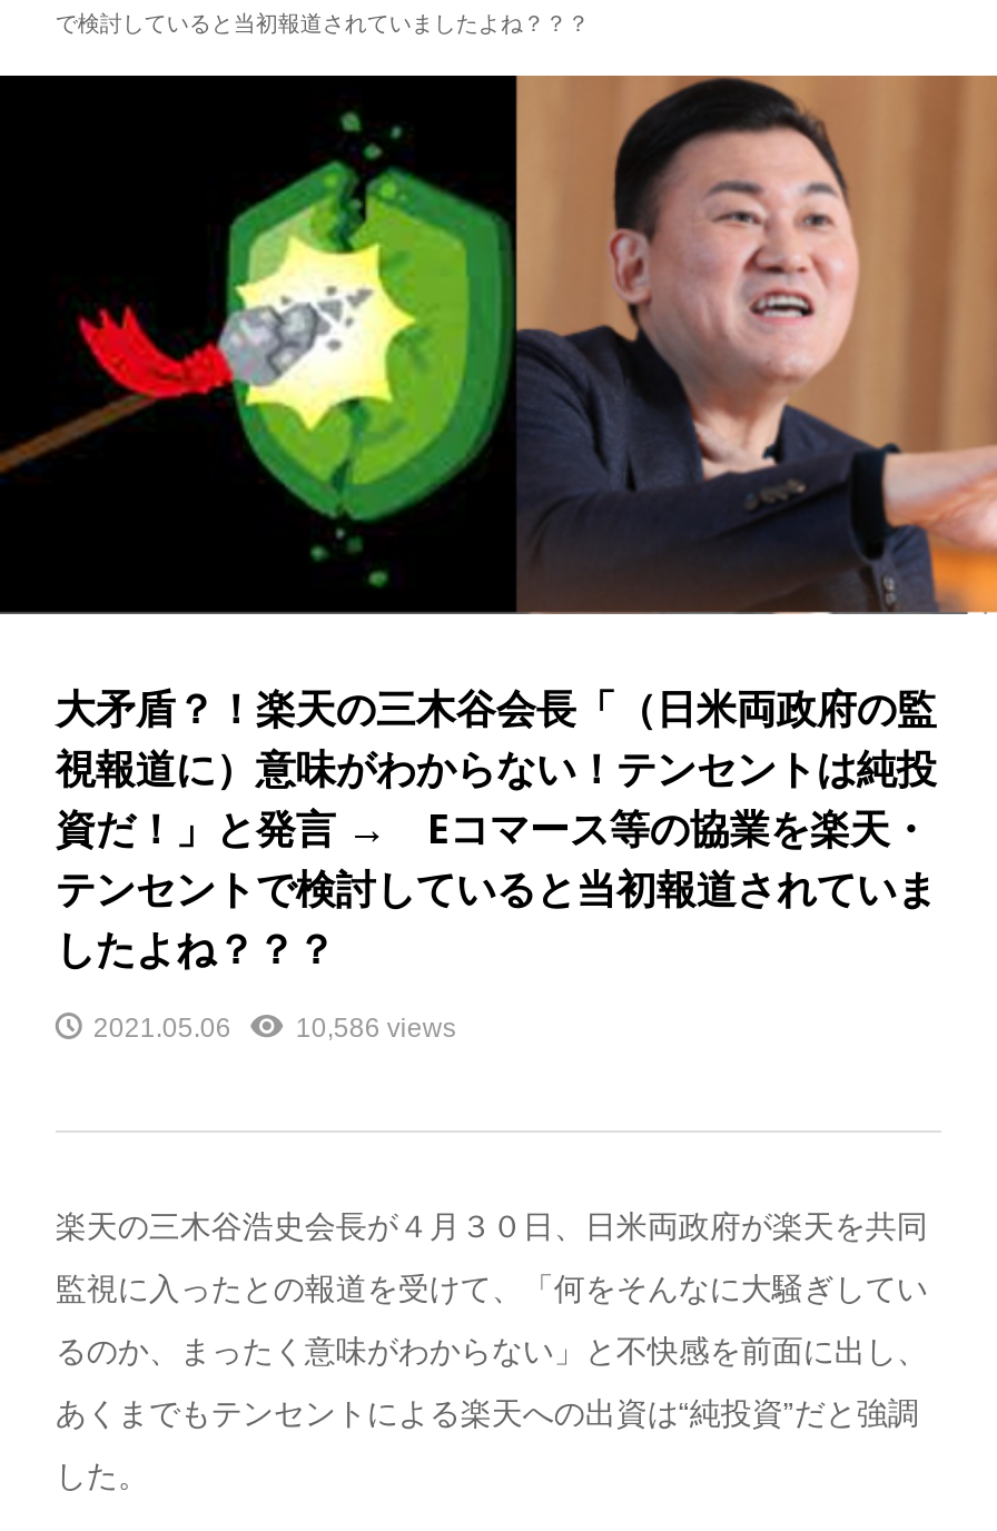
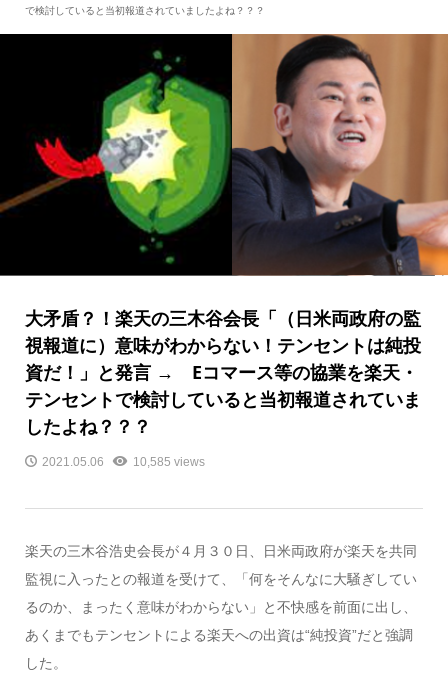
[296,1013,456,1045] 10,586 views -> [133,455,205,469] 10,585 views

